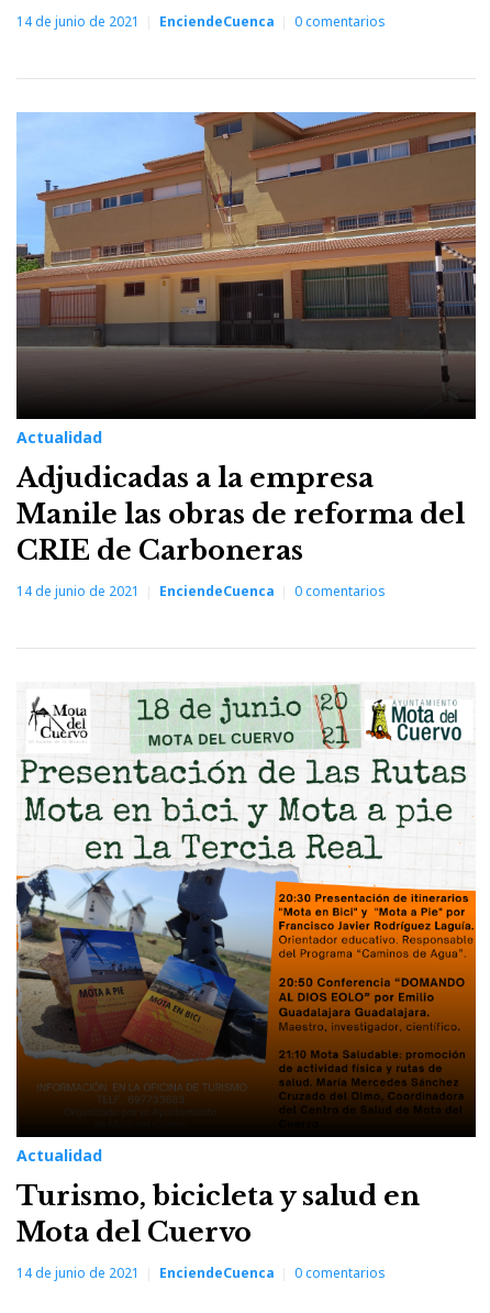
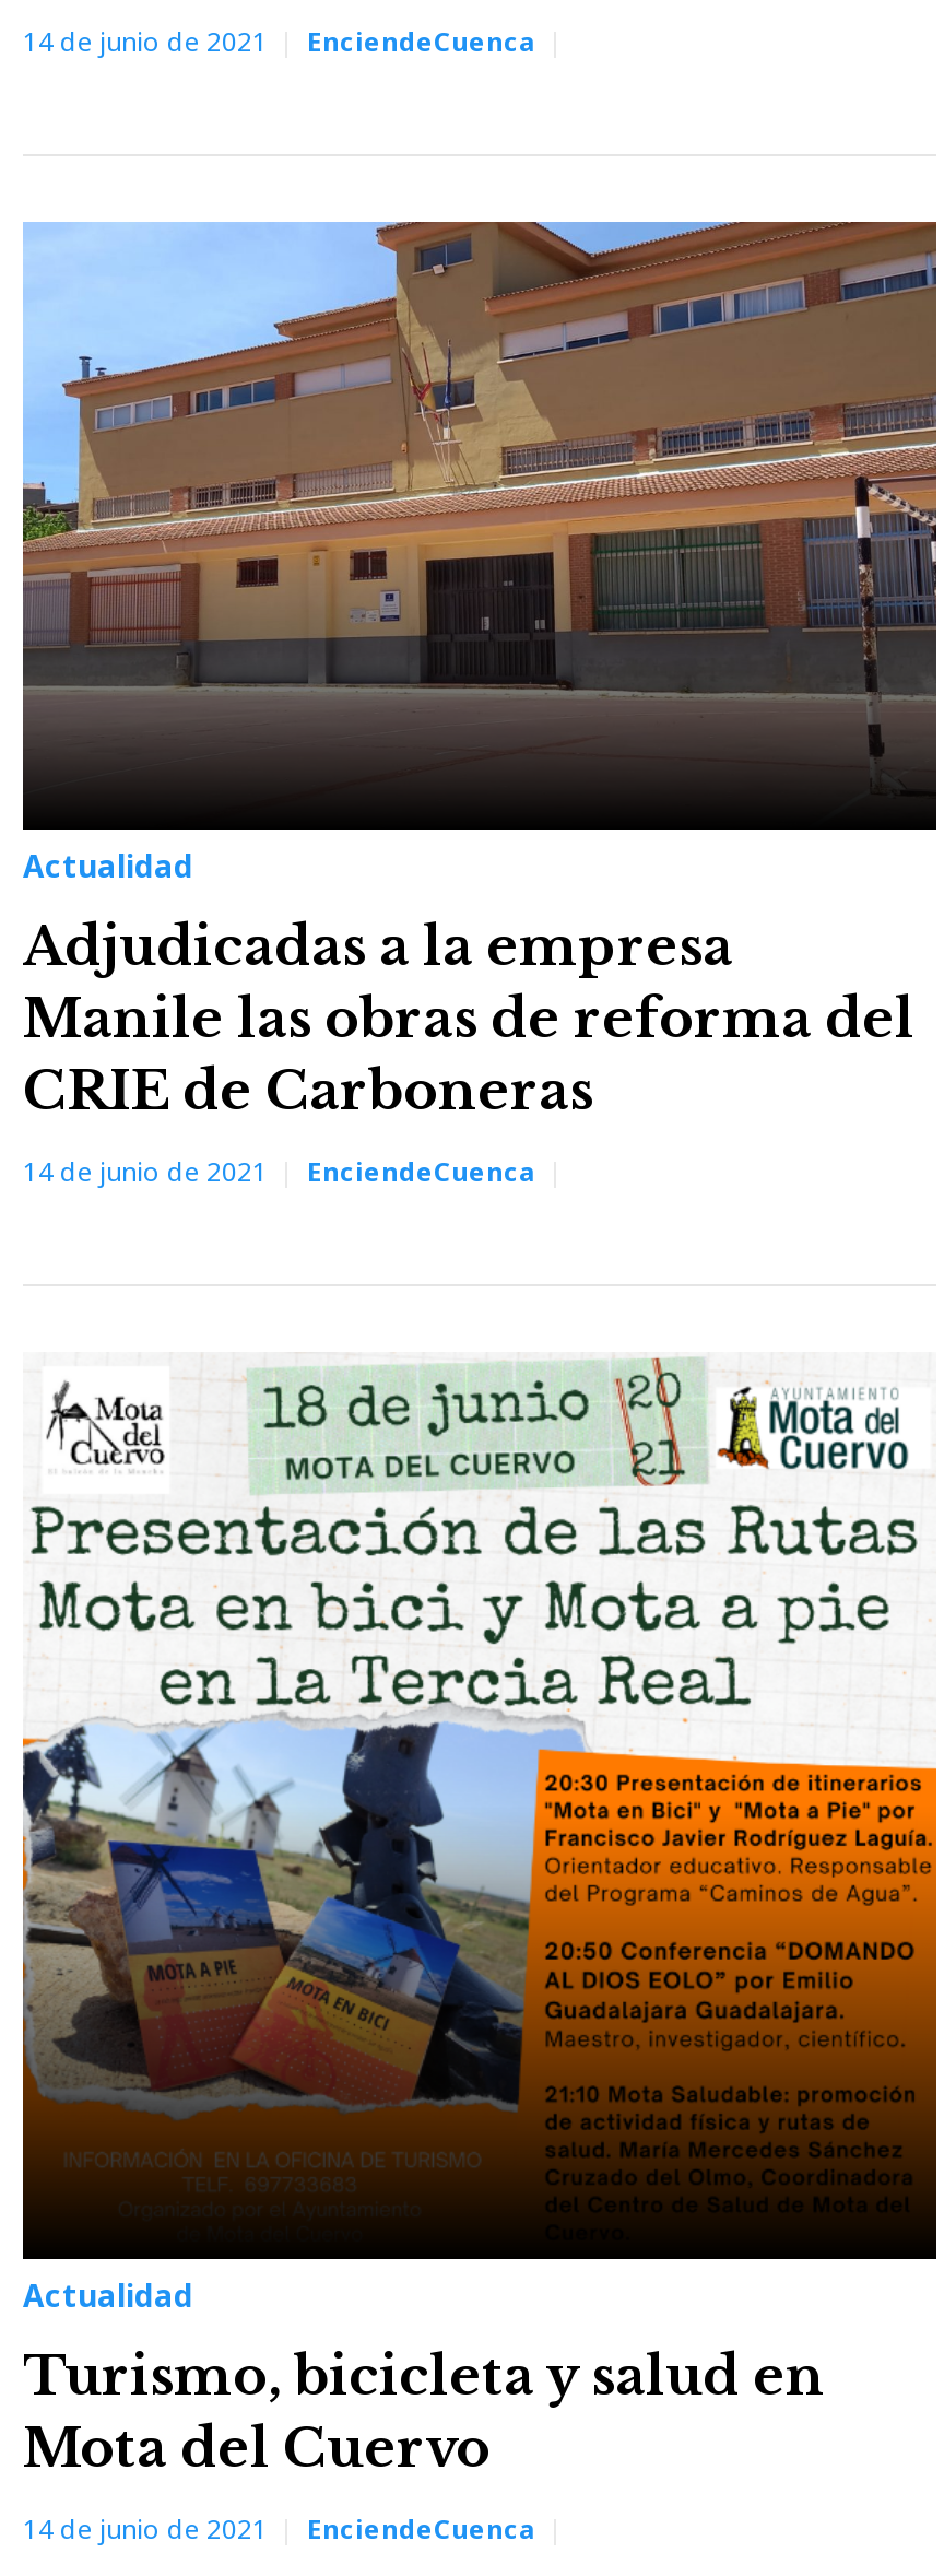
[294,12,386,31] 0 comentarios -> none
[294,581,386,600] 0 comentarios -> none
[294,1263,386,1282] 0 comentarios -> none

